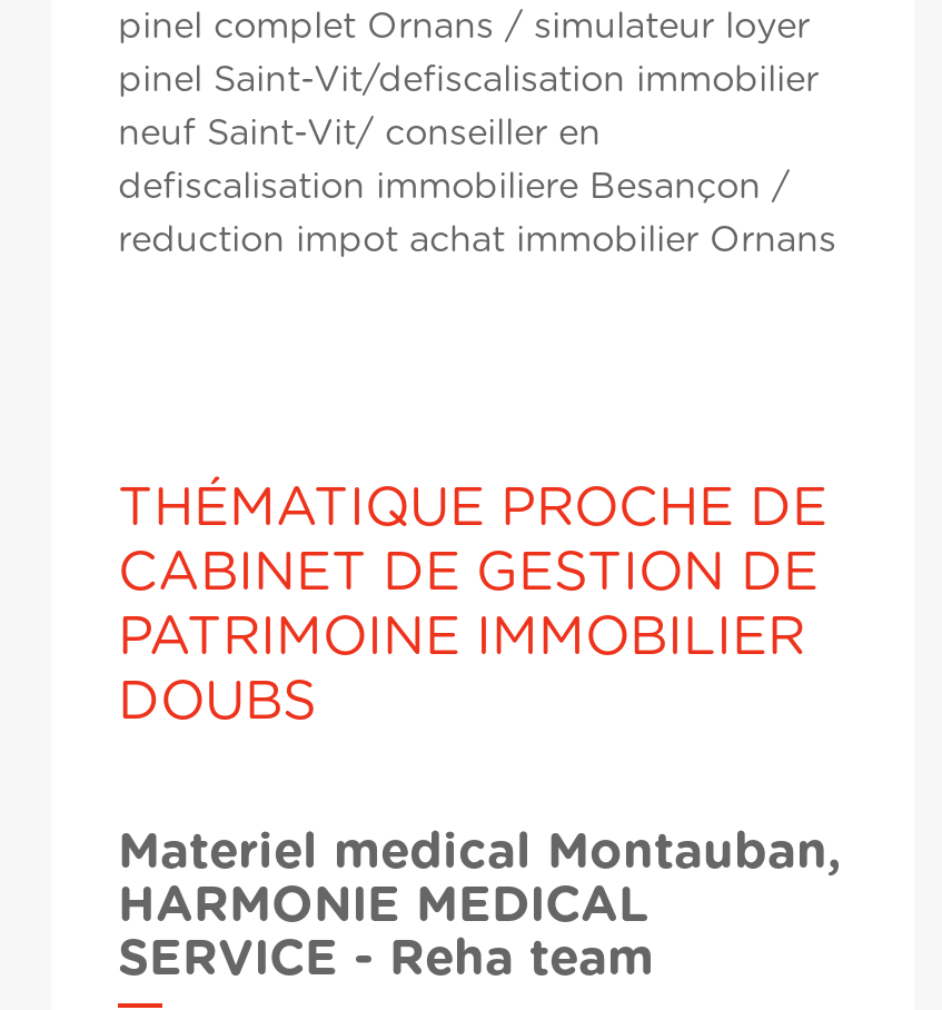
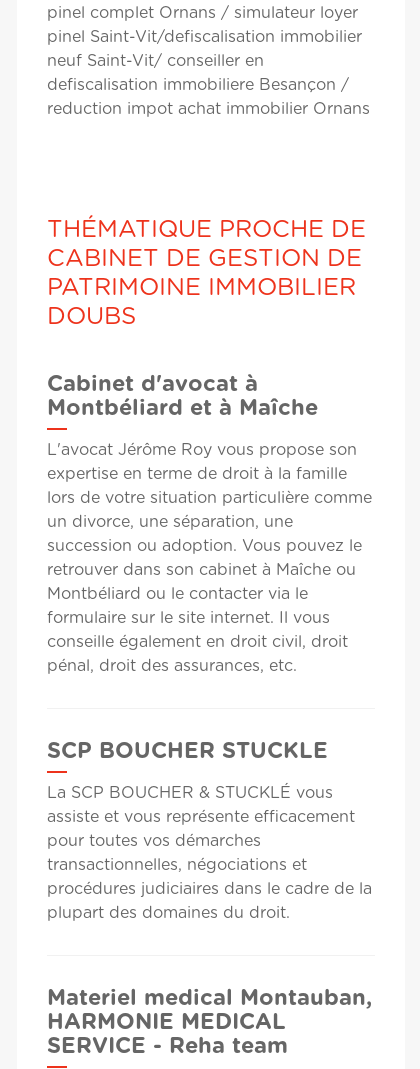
none -> [47,373,372,674] Cabinet d'avocat à | Montbéliard et à Maîche | L'avocat Jérôme Roy vous propose son | expertise en terme de droit à la famille | lors de votre situation particulière comme | un divorce, une séparation, une | succession ou adoption. Vous pouvez le | retrouver dans son cabinet à Maîche ou | Montbéliard ou le contacter via le | formulaire sur le site internet. Il vous | conseille également en droit civil, droit | pénal, droit des assurances, etc.
none -> [47,740,372,921] SCP BOUCHER STUCKLE | La SCP BOUCHER & STUCKLÉ vous | assiste et vous représente efficacement | pour toutes vos démarches | transactionnelles, négociations et | procédures judiciaires dans le cadre de la | plupart des domaines du droit.

